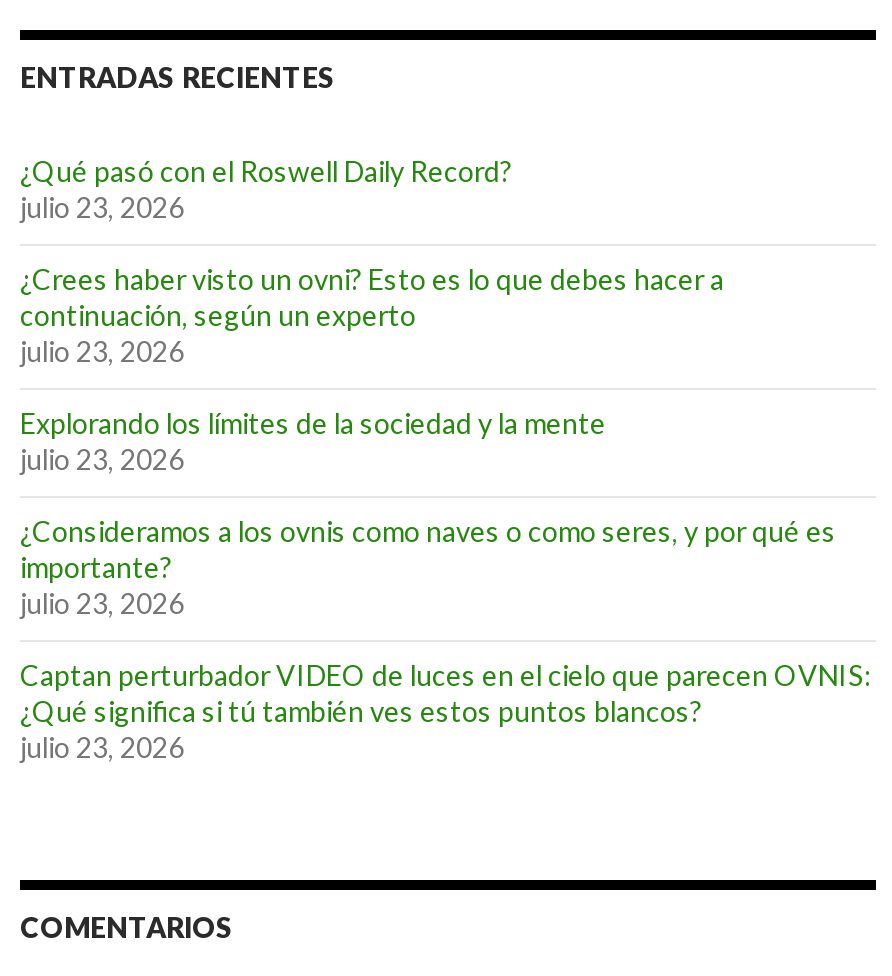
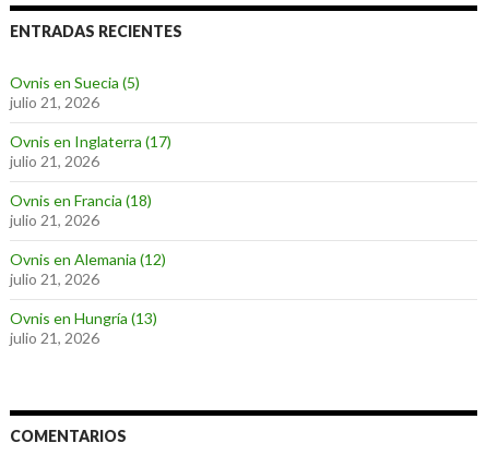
[20,154,512,224] ¿Qué pasó con el Roswell Daily Record? | julio 23, 2026 -> [10,73,140,111] Ovnis en Suecia (5) | julio 21, 2026
[20,262,724,368] ¿Crees haber visto un ovni? Esto es lo que debes hacer a | continuación, según un experto | julio 23, 2026 -> [10,132,171,170] Ovnis en Inglaterra (17) | julio 21, 2026
[20,406,606,476] Explorando los límites de la sociedad y la mente | julio 23, 2026 -> [10,191,152,229] Ovnis en Francia (18) | julio 21, 2026
[20,514,836,620] ¿Consideramos a los ovnis como naves o como seres, y por qué es | importante? | julio 23, 2026 -> [10,250,166,288] Ovnis en Alemania (12) | julio 21, 2026
[20,658,872,764] Captan perturbador VIDEO de luces en el cielo que parecen OVNIS: | ¿Qué significa si tú también ves estos puntos blancos? | julio 23, 2026 -> [10,309,157,347] Ovnis en Hungría (13) | julio 21, 2026

